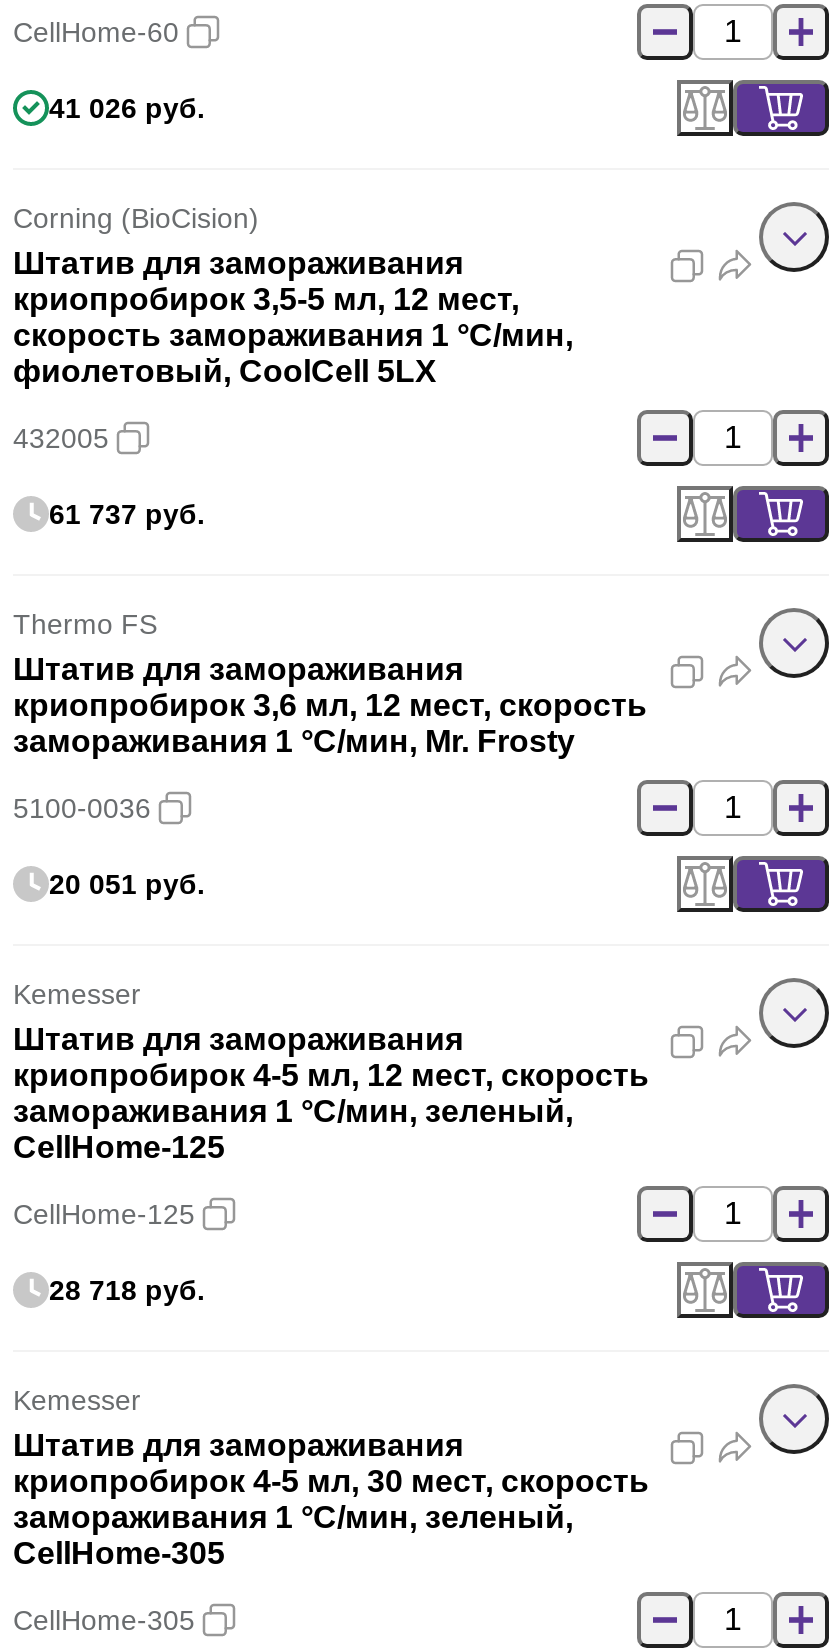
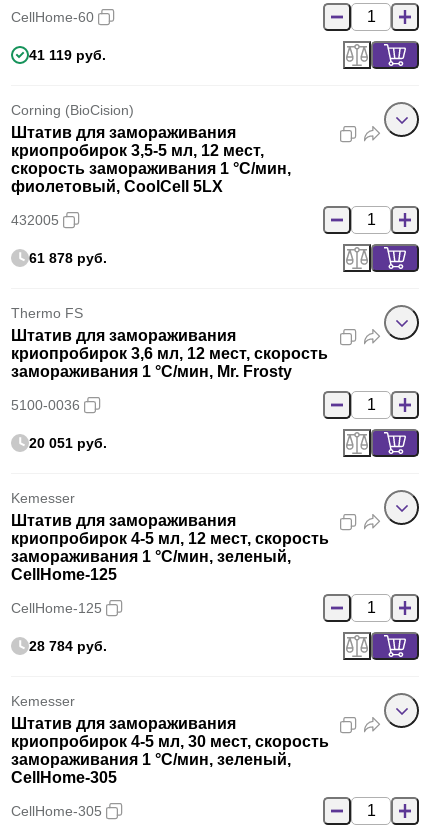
[49,92,205,124] 41 026 руб. -> [29,47,106,63] 41 119 руб.
[49,498,205,530] 61 737 руб. -> [29,250,107,266] 61 878 руб.
[49,1274,205,1306] 28 718 руб. -> [29,638,107,654] 28 784 руб.

